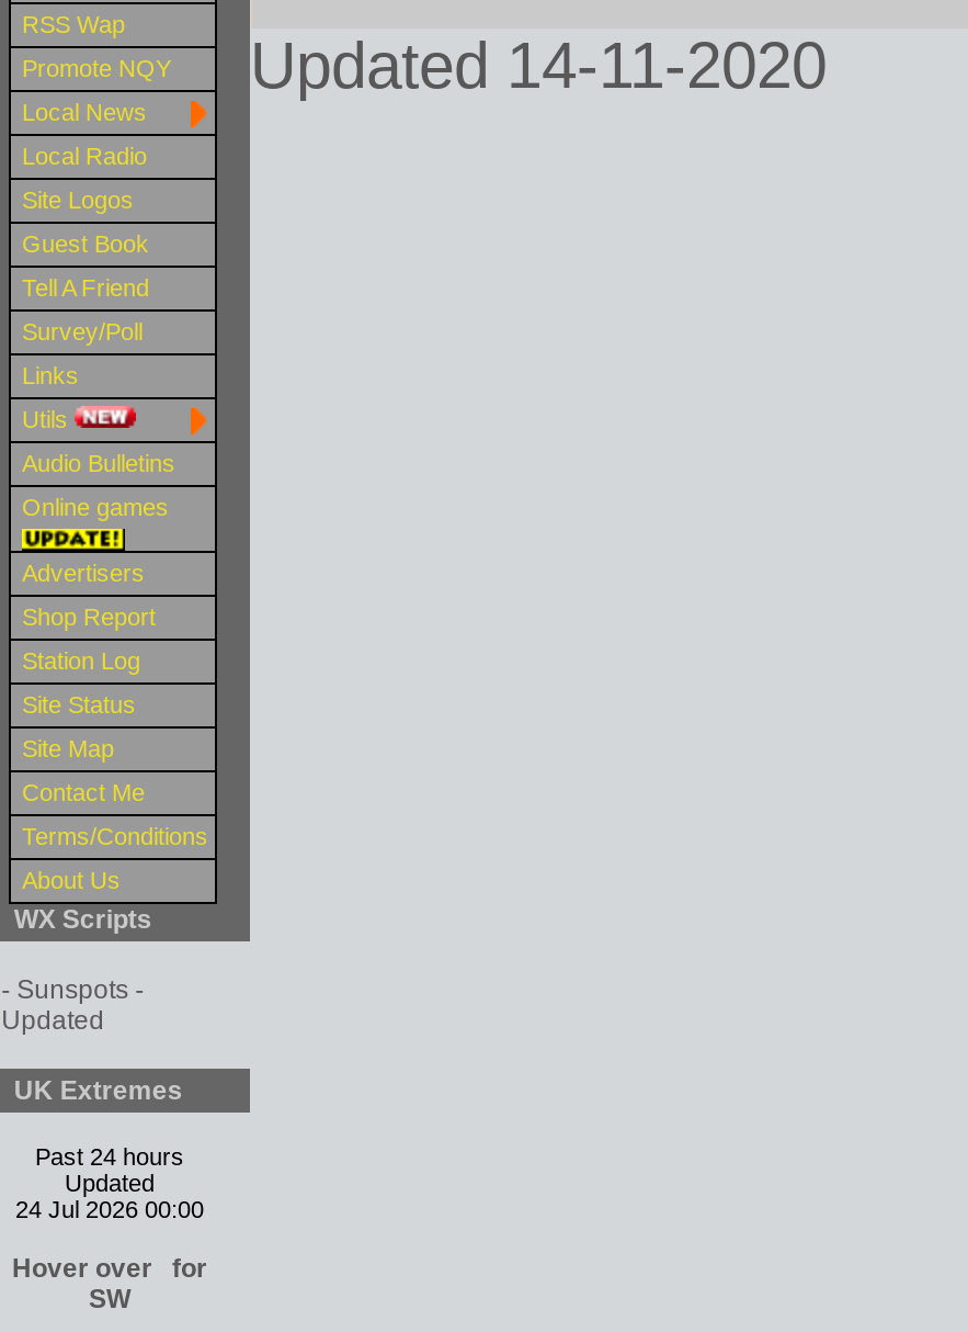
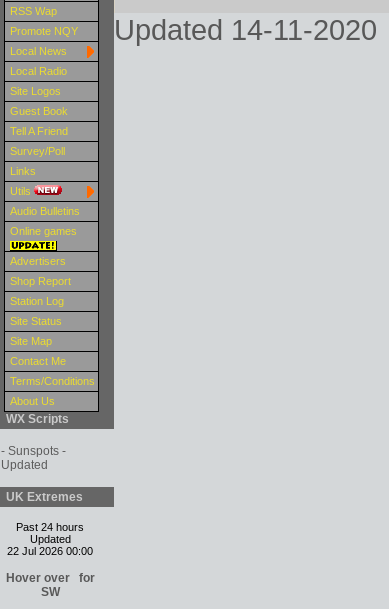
[15,1196,204,1222] 24 Jul 2026 00:00 -> [7,545,93,557] 22 Jul 2026 00:00

